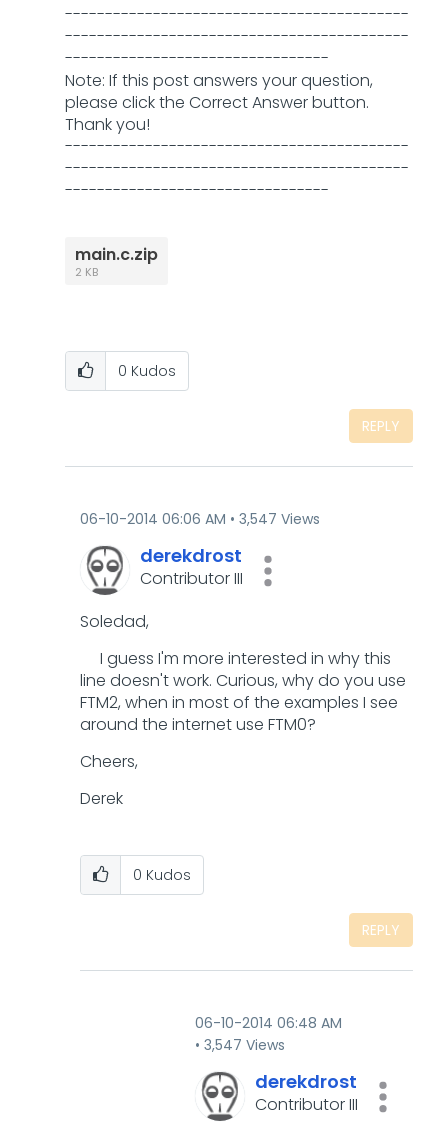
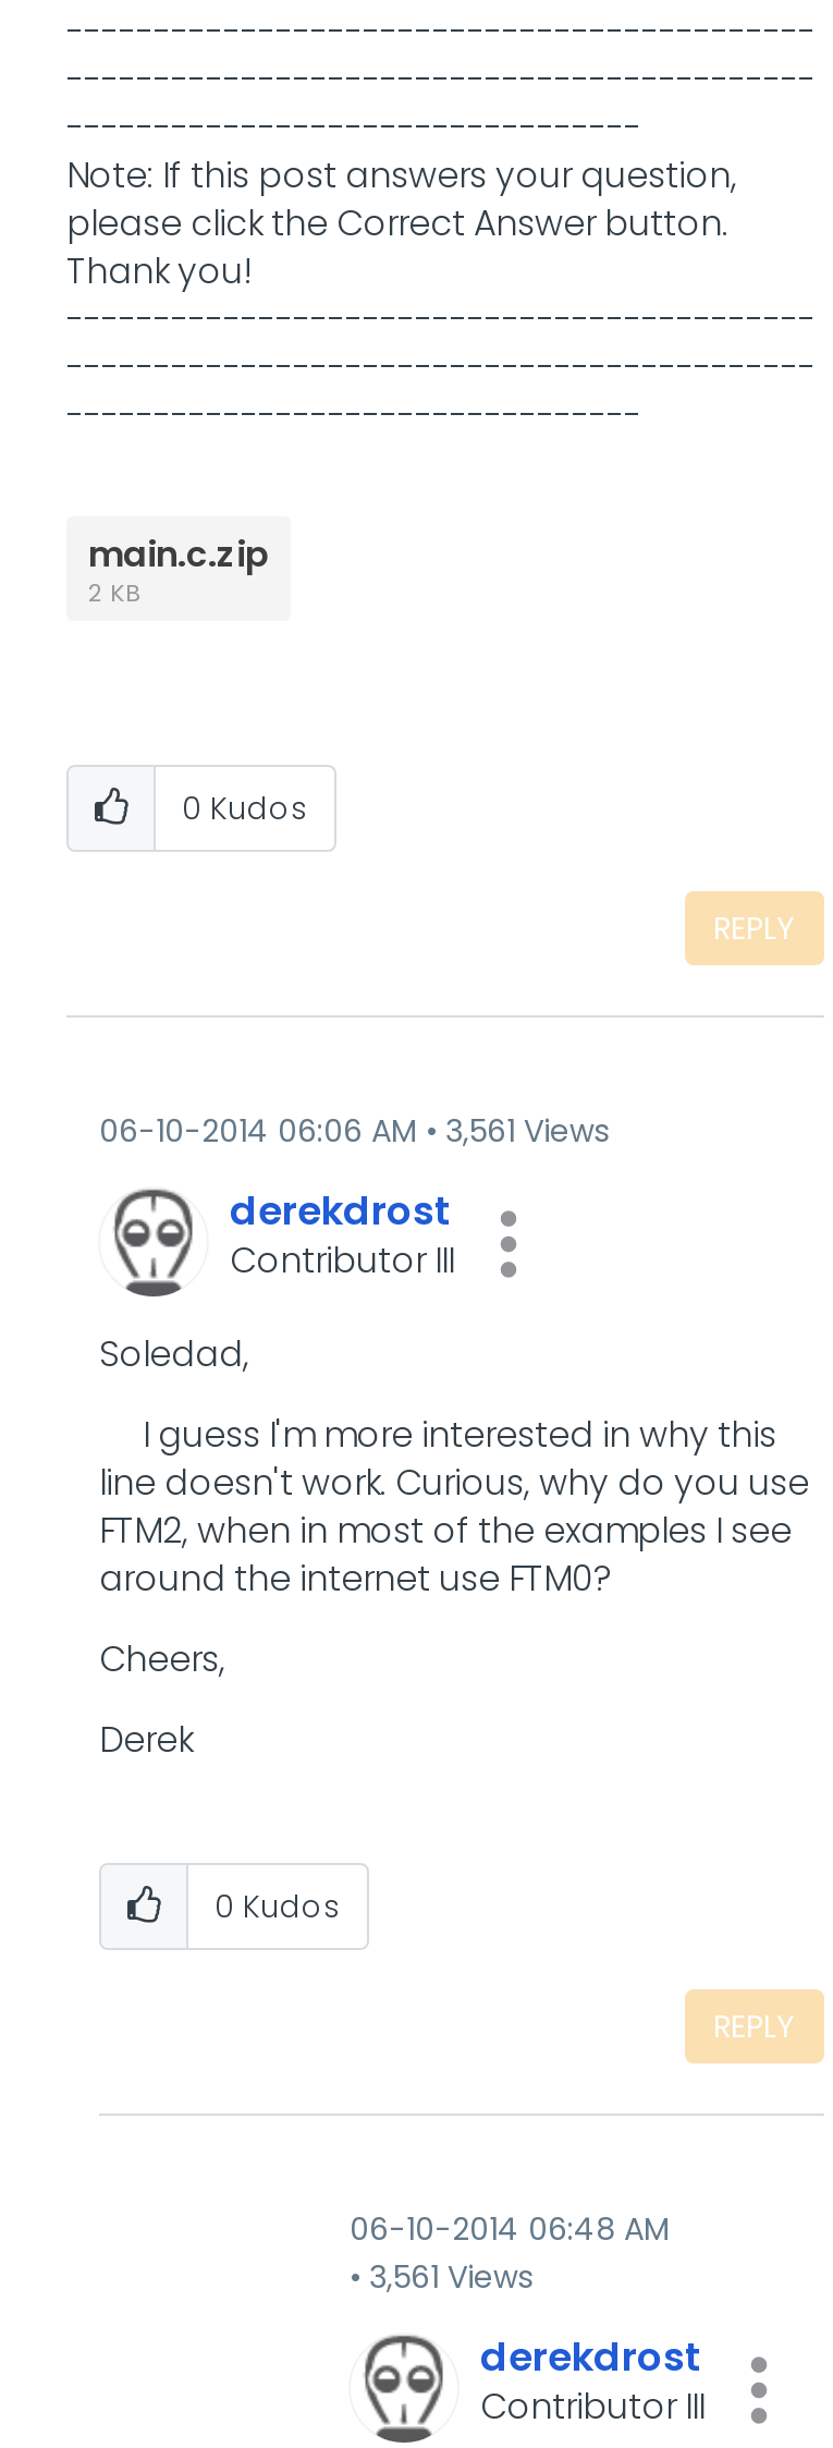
[80,509,320,529] 06-10-2014 06:06 AM 3,547 Views -> [99,1109,609,1153] 06-10-2014 06:06 AM 3,561 Views
[204,1035,285,1055] 3,547 Views -> [369,2255,532,2299] 3,561 Views

